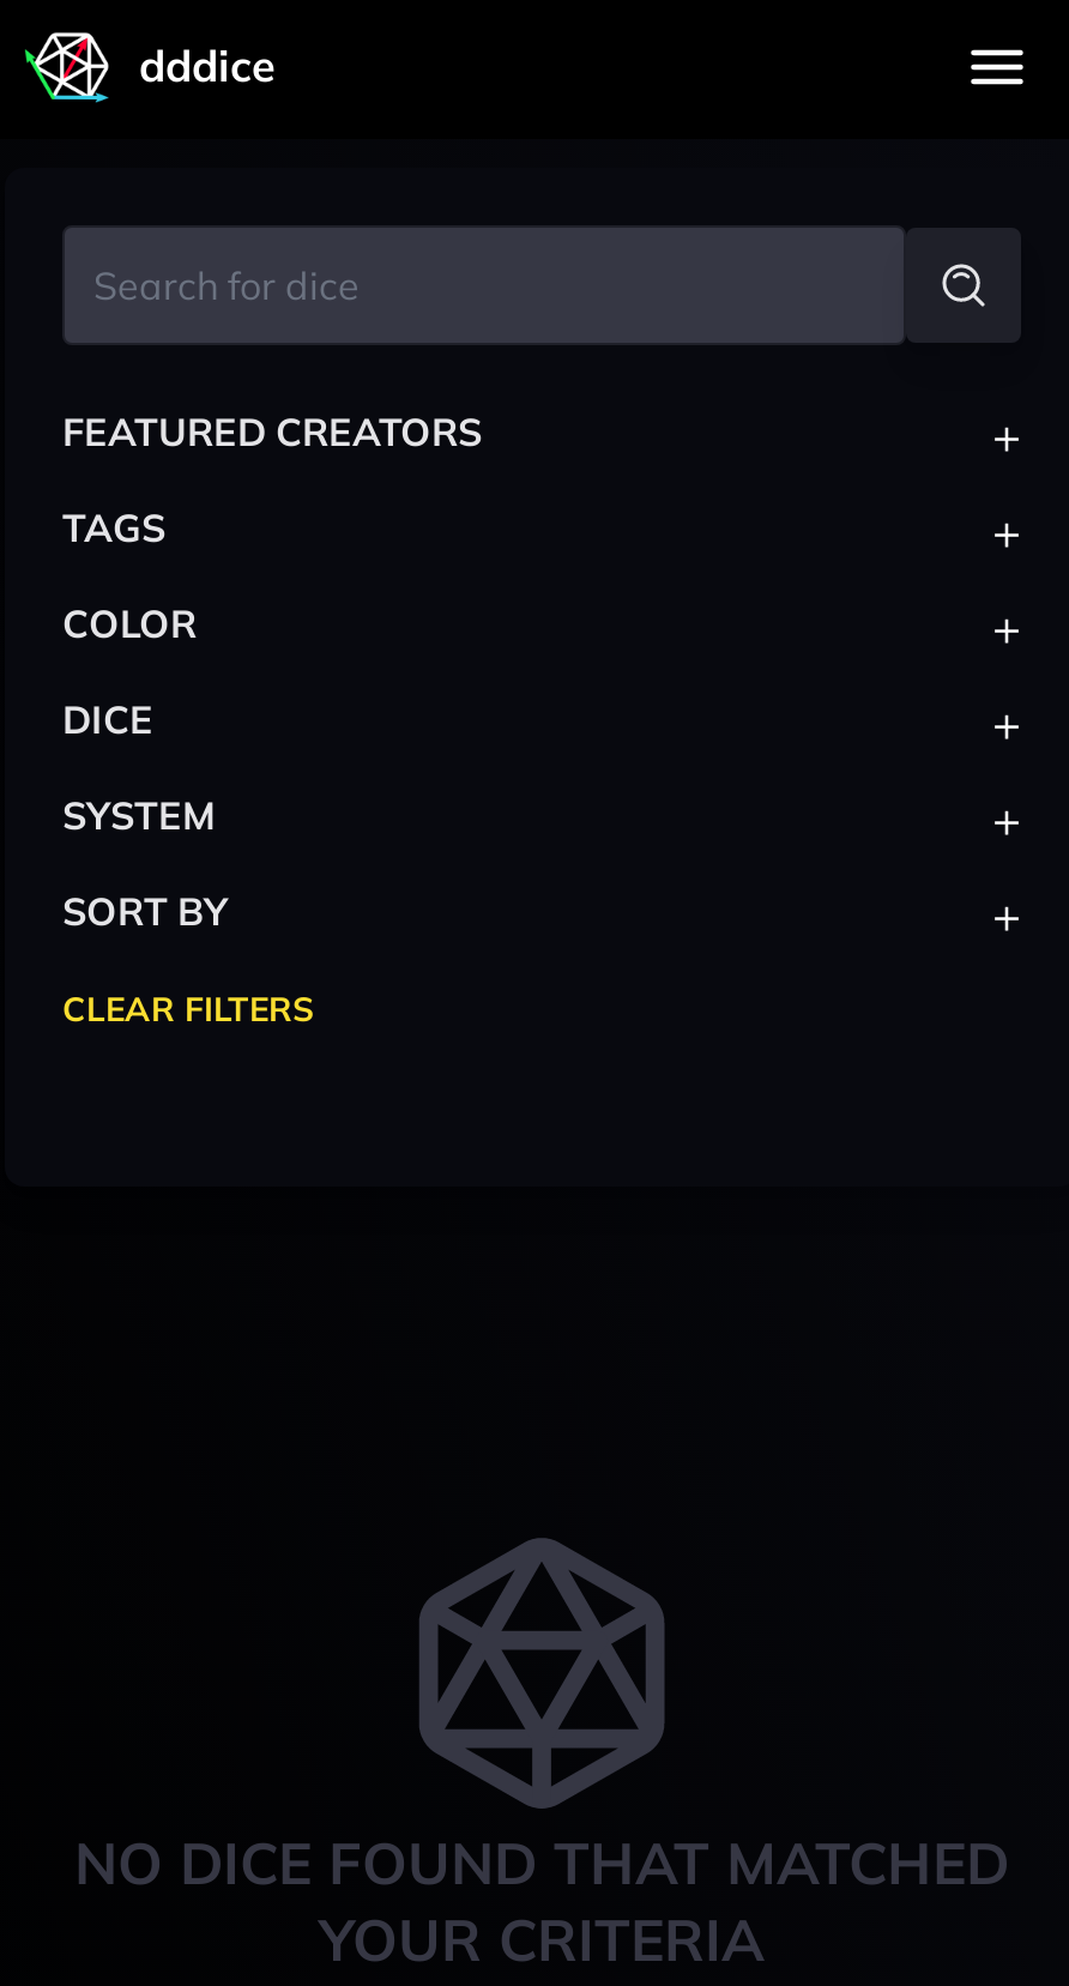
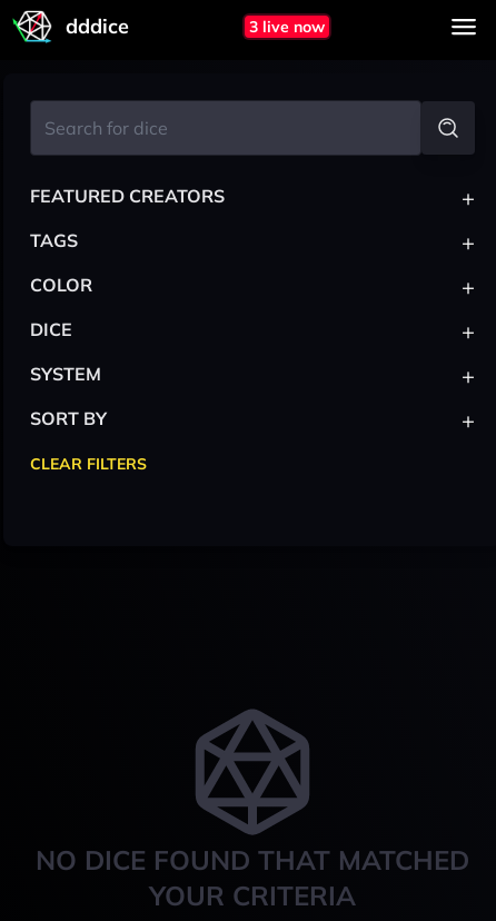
none -> [249,17,324,37] 3 live now

